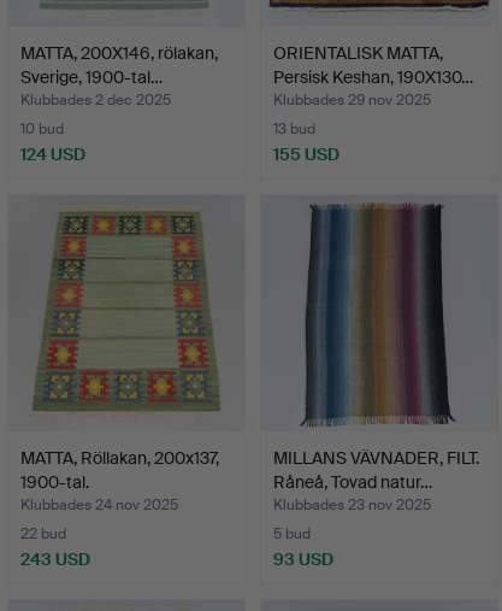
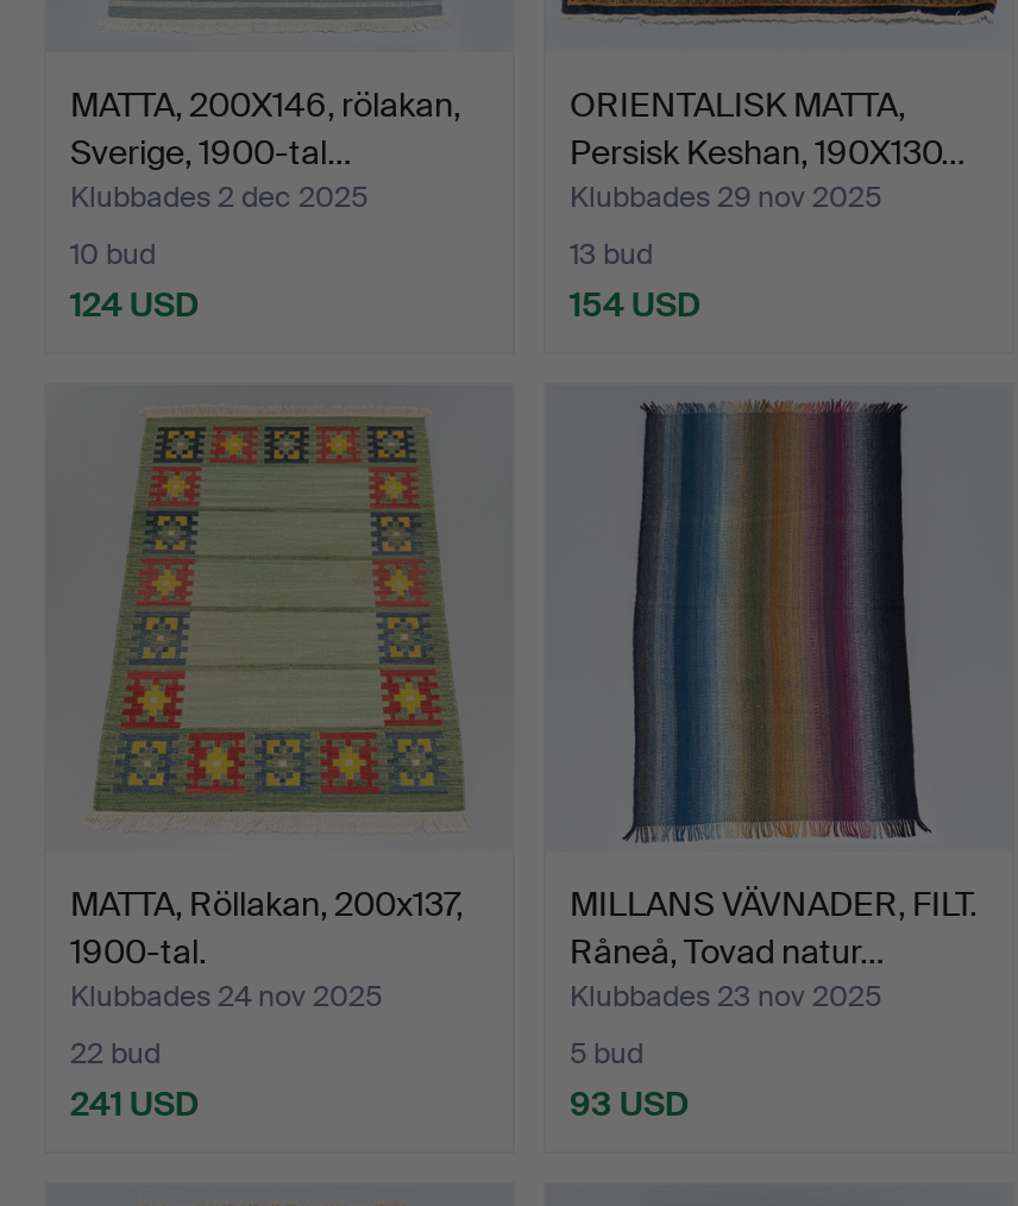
[273,143,339,165] 155 USD -> [570,283,700,326] 154 USD
[20,548,90,570] 243 USD -> [70,1082,199,1125] 241 USD

